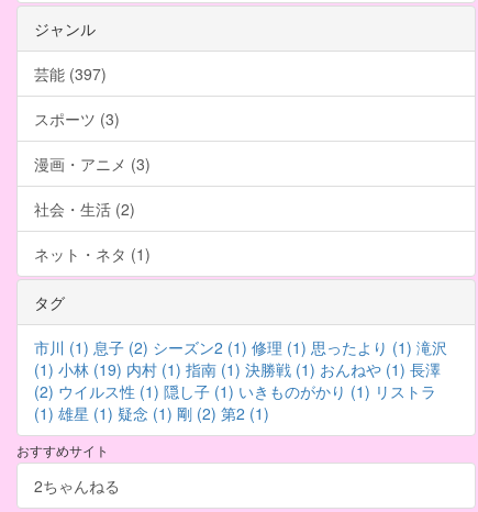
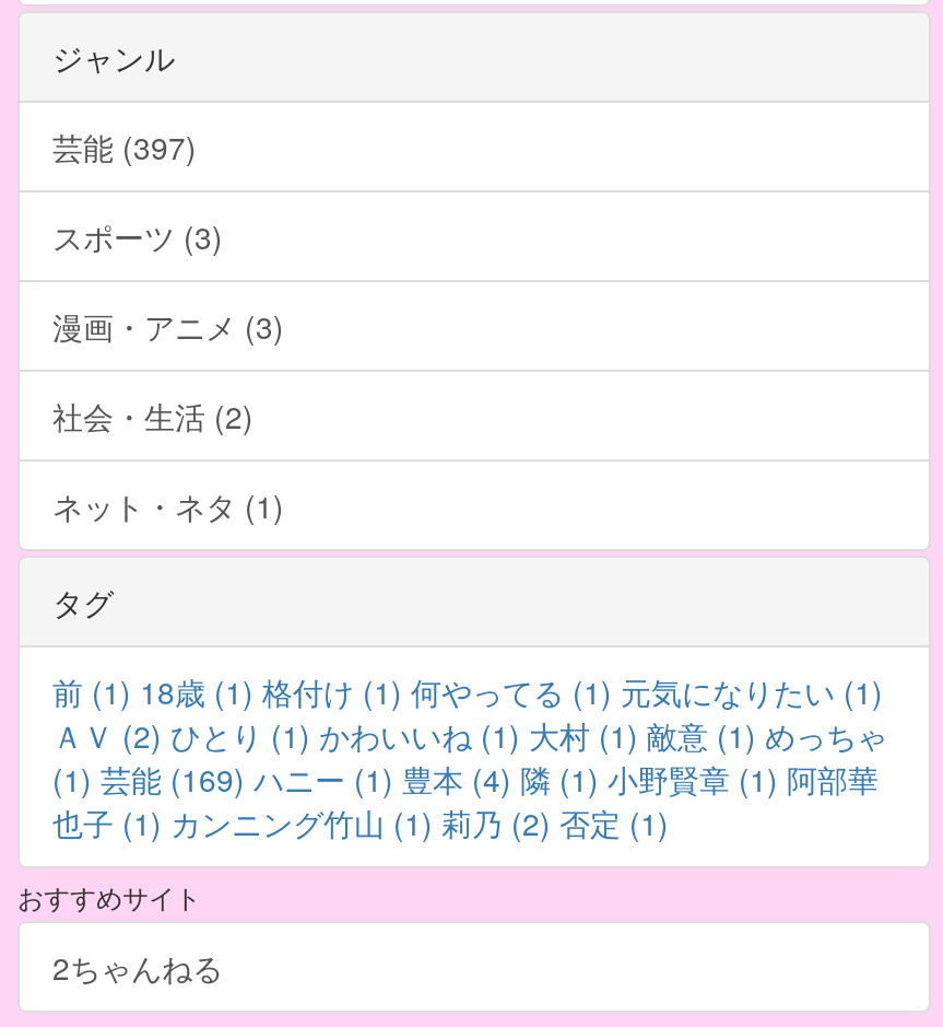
[34,336,447,424] 市川 (1) 息子 (2) シーズン2 (1) 修理 (1) 思ったより (1) 滝沢 | (1) 小林 (19) 内村 (1) 指南 (1) 決勝戦 (1) おんねや (1) 長澤 | (2) ウイルス性 (1) 隠し子 (1) いきものがかり (1) リストラ | (1) 雄星 (1) 疑念 (1) 剛 (2) 第2 (1) -> [52,670,887,845] 前 (1) 18歳 (1) 格付け (1) 何やってる (1) 元気になりたい (1) | ＡＶ (2) ひとり (1) かわいいね (1) 大村 (1) 敵意 (1) めっちゃ | (1) 芸能 (169) ハニー (1) 豊本 (4) 隣 (1) 小野賢章 (1) 阿部華 | 也子 (1) カンニング竹山 (1) 莉乃 (2) 否定 (1)

